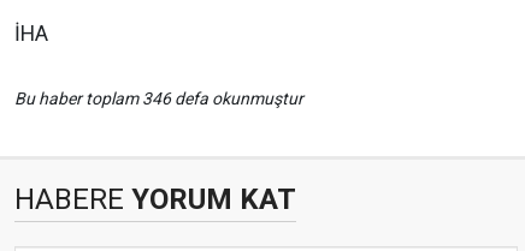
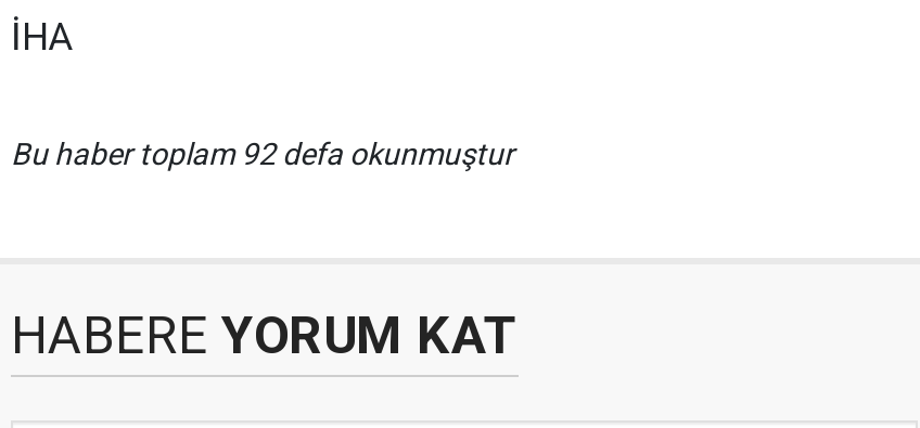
[14,88,303,107] Bu haber toplam 346 defa okunmuştur -> [11,135,514,170] Bu haber toplam 92 defa okunmuştur

